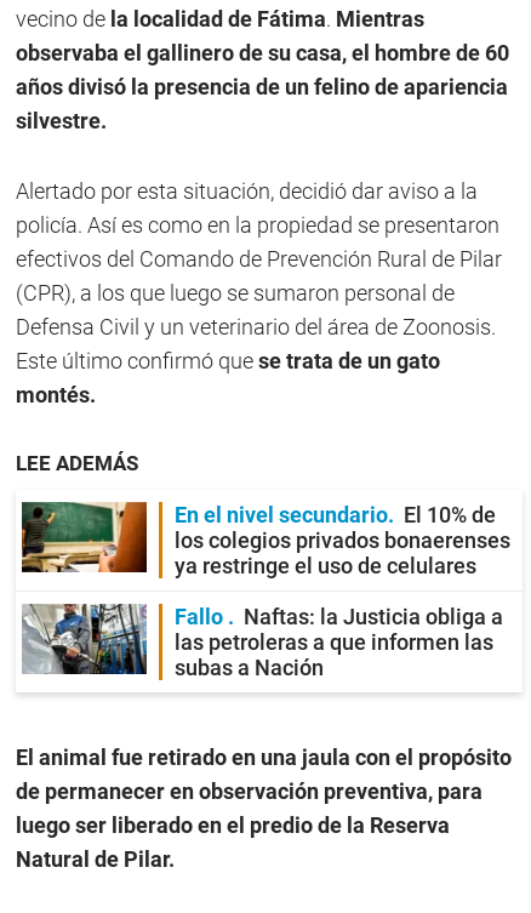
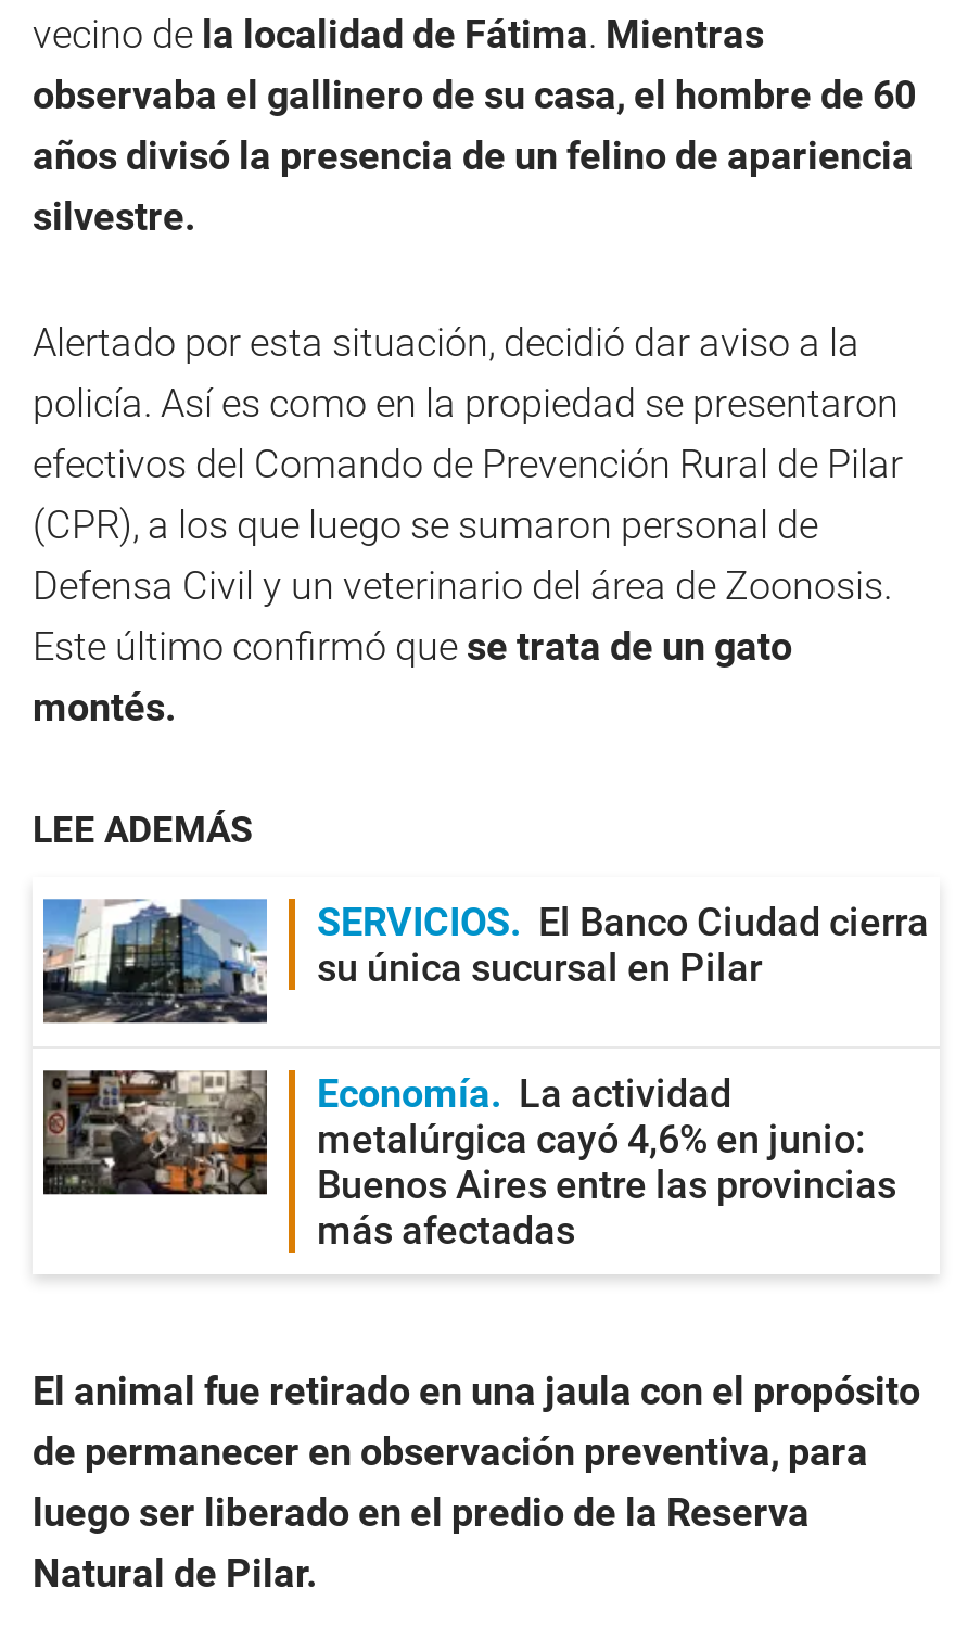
[21,501,510,578] [image] | En el nivel secundario | El 10% de | los colegios privados bonaerenses | ya restringe el uso de celulares -> [41,897,929,1025] [image] | SERVICIOS | El Banco Ciudad cierra | su única sucursal en Pilar
[22,598,503,680] [image] | Fallo | Naftas: la Justicia obliga a | las petroleras a que informen las | subas a Nación -> [41,1068,896,1253] [image] | Economía | La actividad | metalúrgica cayó 4,6% en junio: | Buenos Aires entre las provincias | más afectadas

